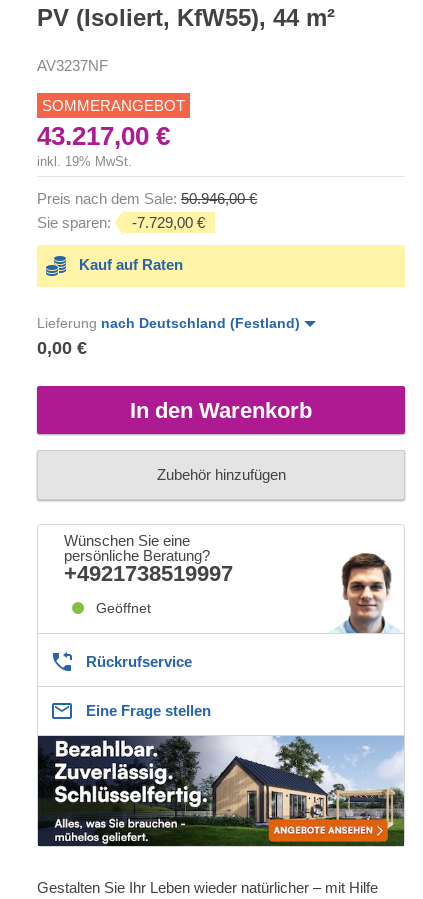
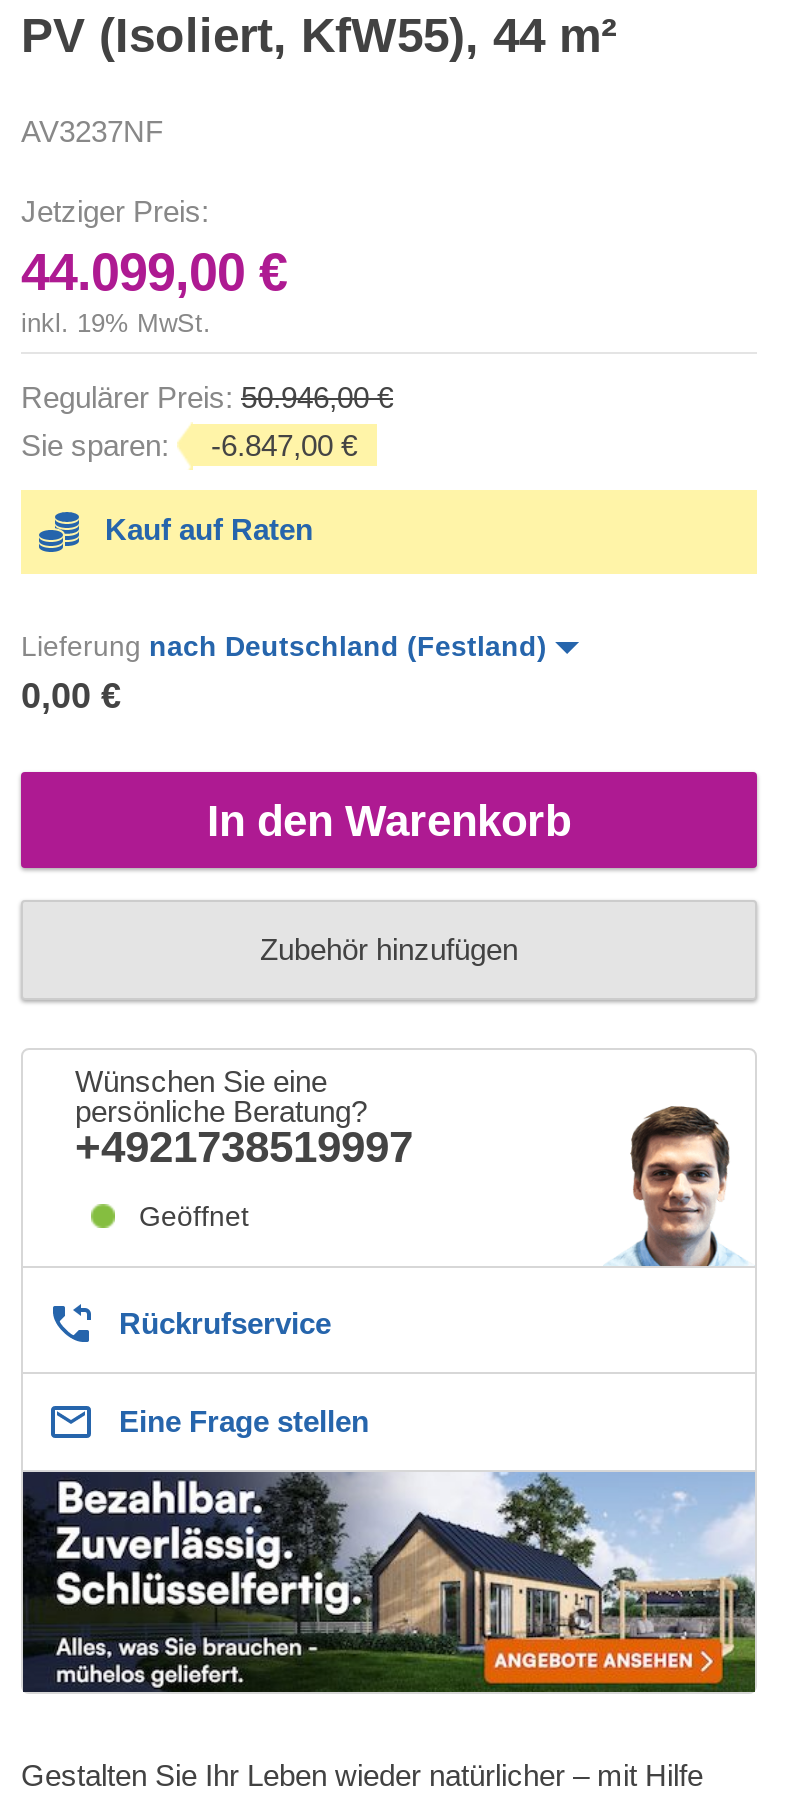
[37,97,185,151] SOMMERANGEBOT | 43.217,00 € -> [21,194,287,302] Jetziger Preis: | 44.099,00 €
[37,190,257,207] Preis nach dem Sale: 50.946,00 € -> [21,380,393,414] Regulärer Preis: 50.946,00 €
[37,214,205,231] Sie sparen: -7.729,00 € -> [21,428,357,462] Sie sparen: -6.847,00 €

